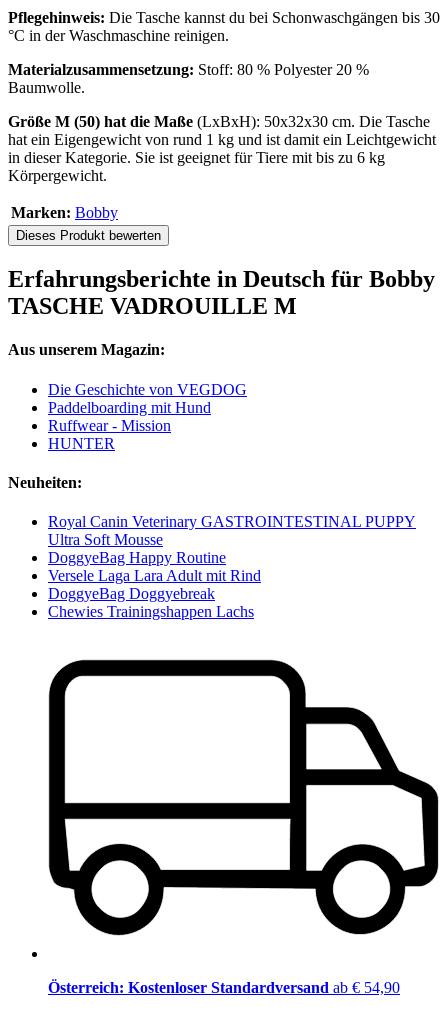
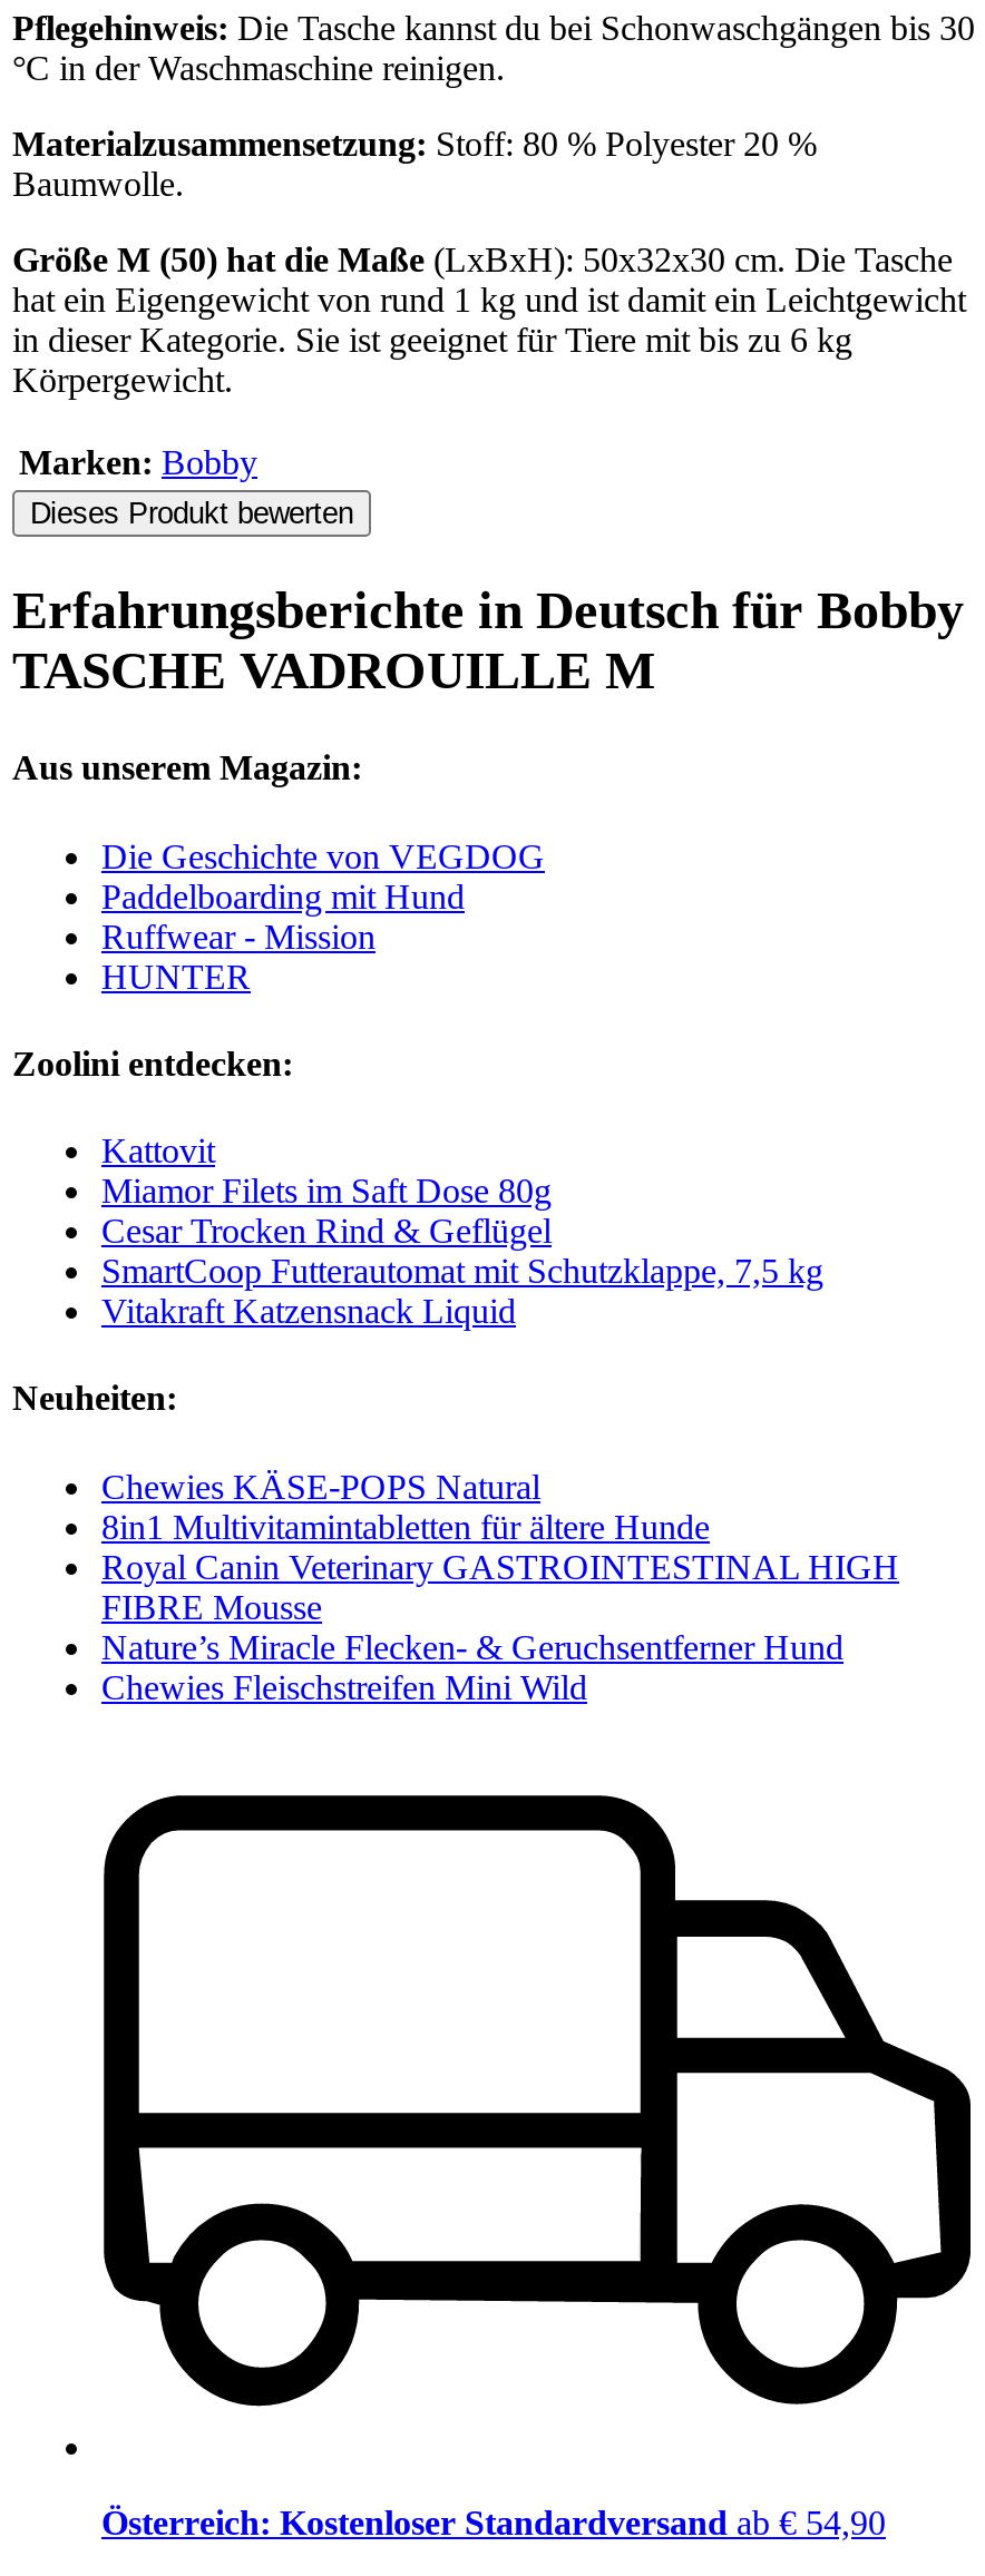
none -> [12,1044,823,1330] Zoolini entdecken: | Kattovit | Miamor Filets im Saft Dose 80g | Cesar Trocken Rind & Geflügel | SmartCoop Futterautomat mit Schutzklappe, 7,5 kg | Vitakraft Katzensnack Liquid
[48,513,416,620] Royal Canin Veterinary GASTROINTESTINAL PUPPY | Ultra Soft Mousse | DoggyeBag Happy Routine | Versele Laga Lara Adult mit Rind | DoggyeBag Doggyebreak | Chewies Trainingshappen Lachs -> [101,1467,899,1706] Chewies KÄSE-POPS Natural | 8in1 Multivitamintabletten für ältere Hunde | Royal Canin Veterinary GASTROINTESTINAL HIGH | FIBRE Mousse | Nature’s Miracle Flecken- & Geruchsentferner Hund | Chewies Fleischstreifen Mini Wild

